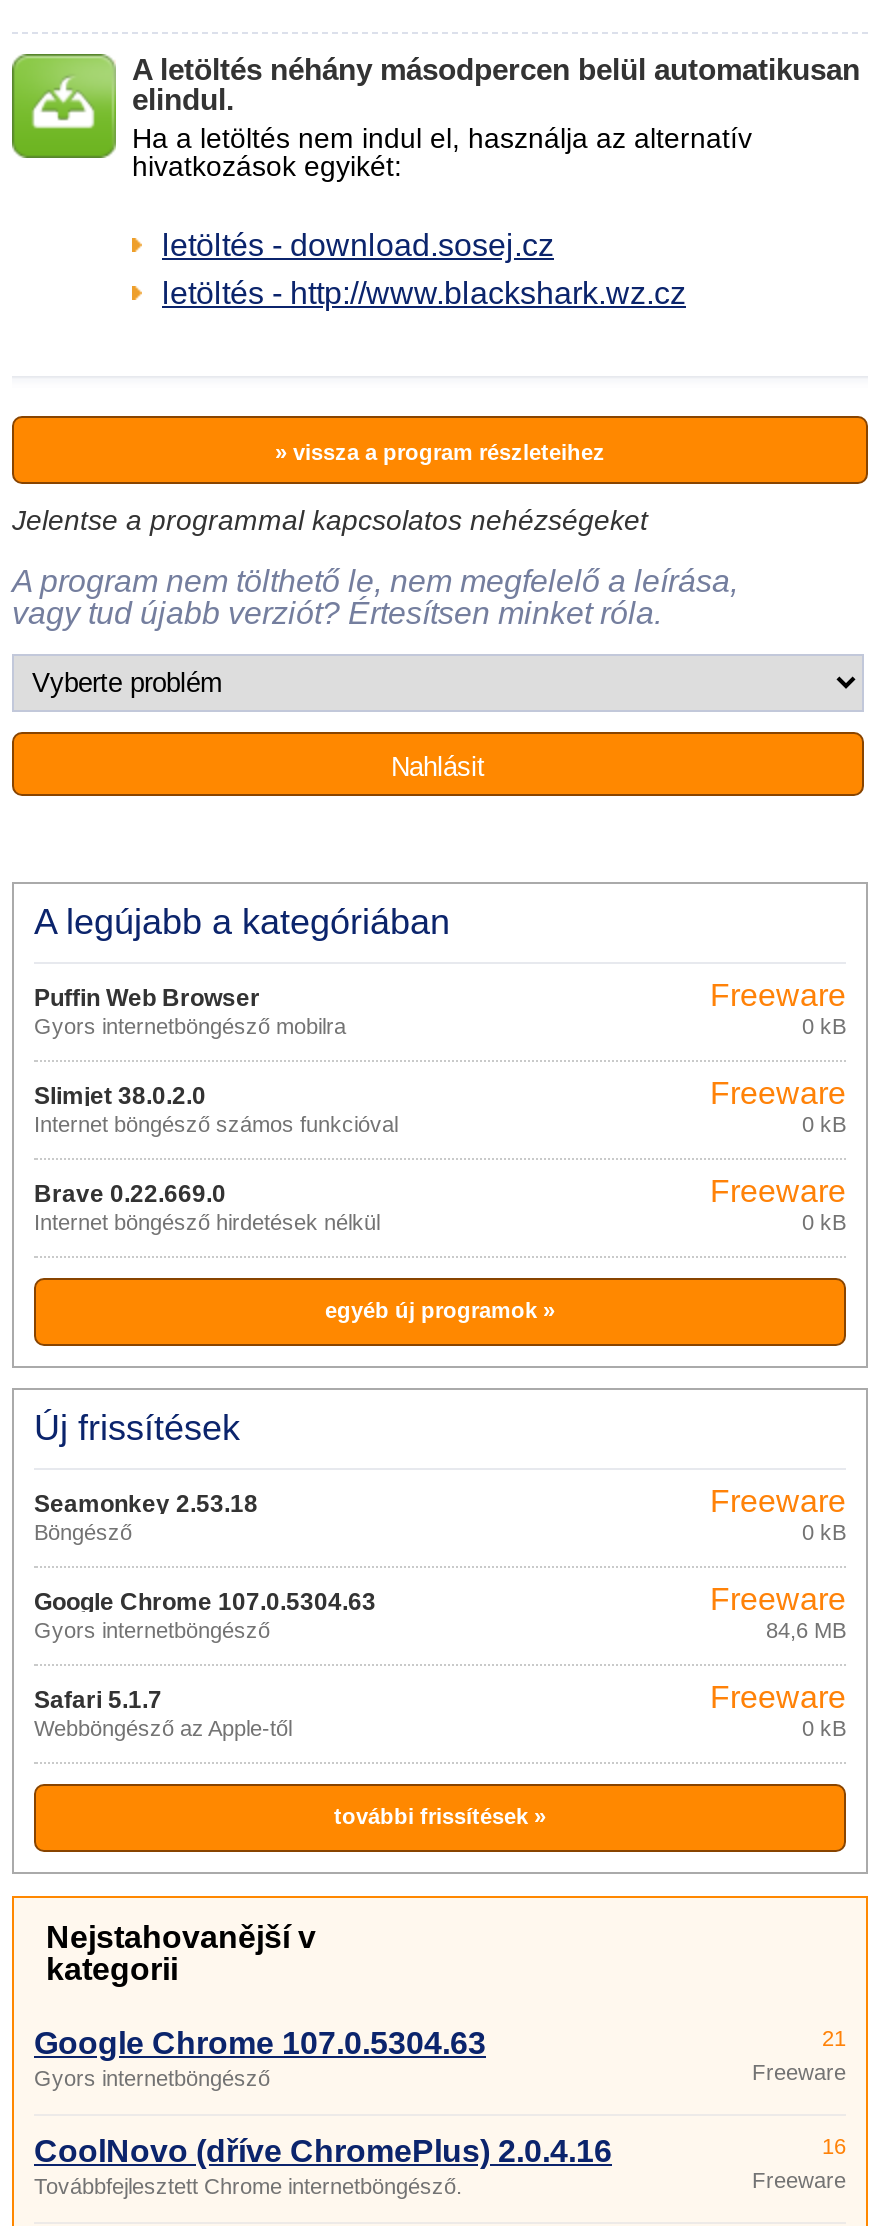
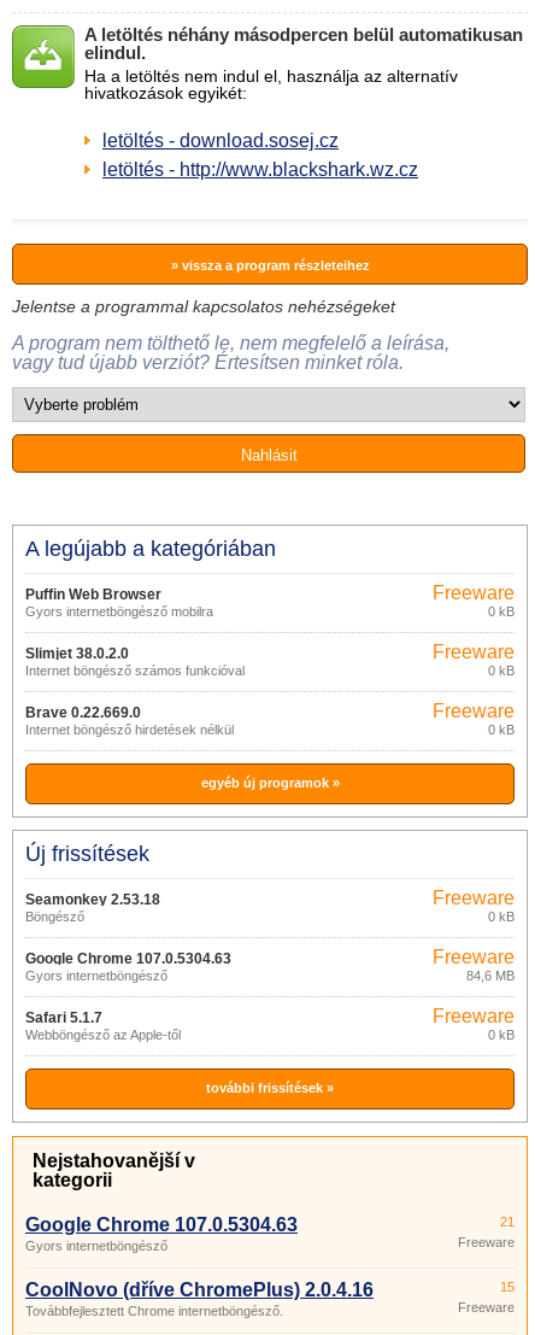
[822,2134,846,2158] 16 -> [500,1280,515,1294] 15

